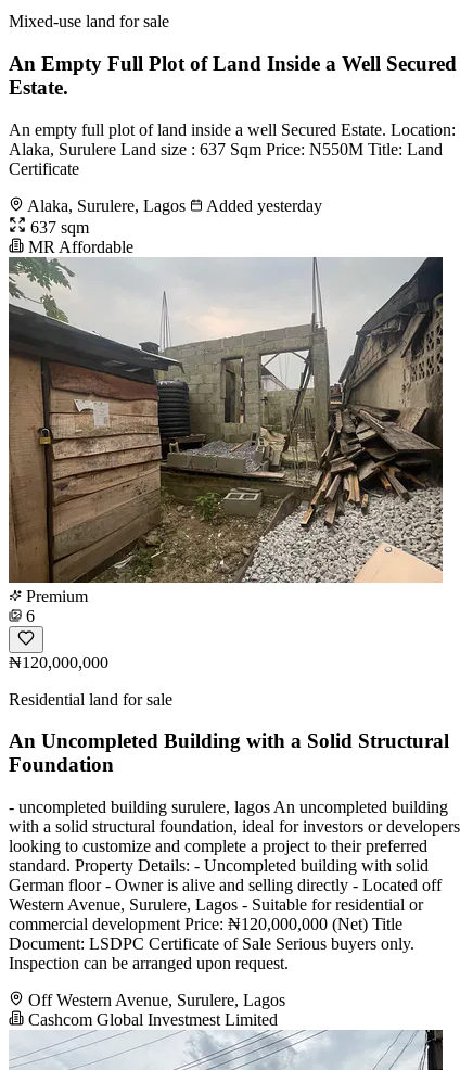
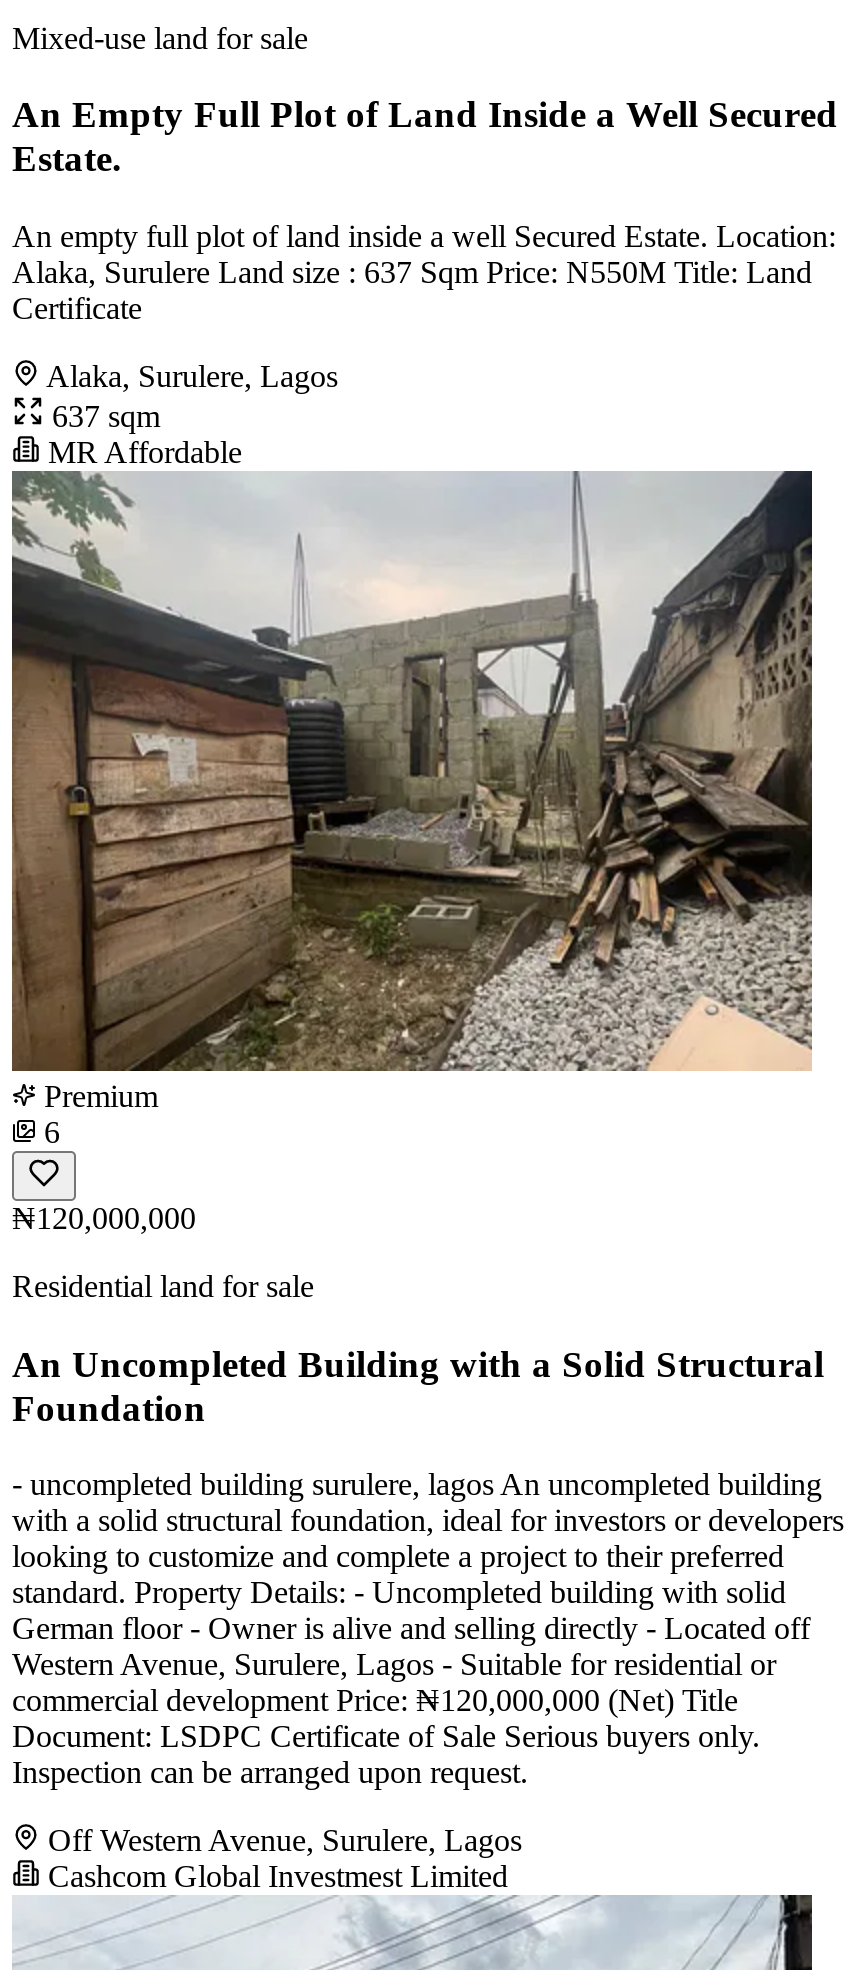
[203,196,322,215] Added yesterday -> none

